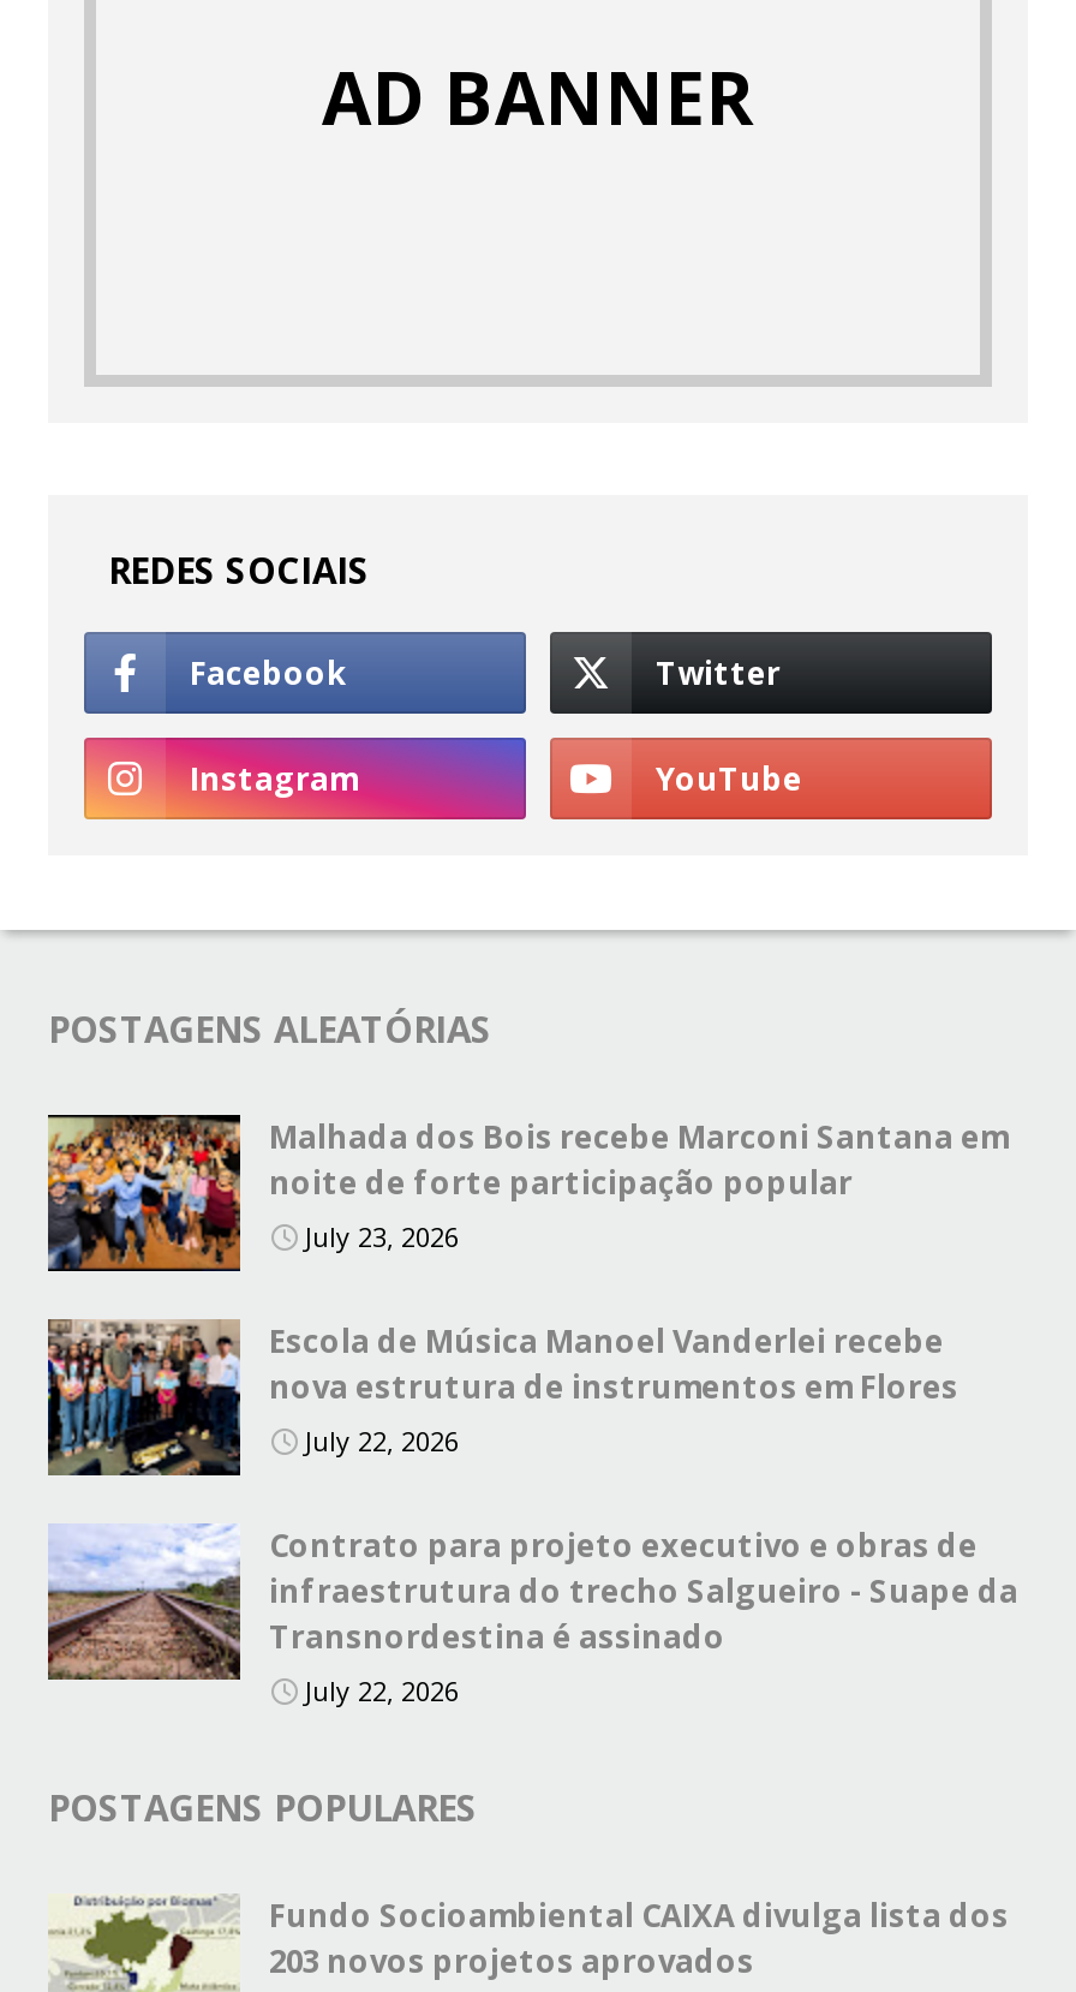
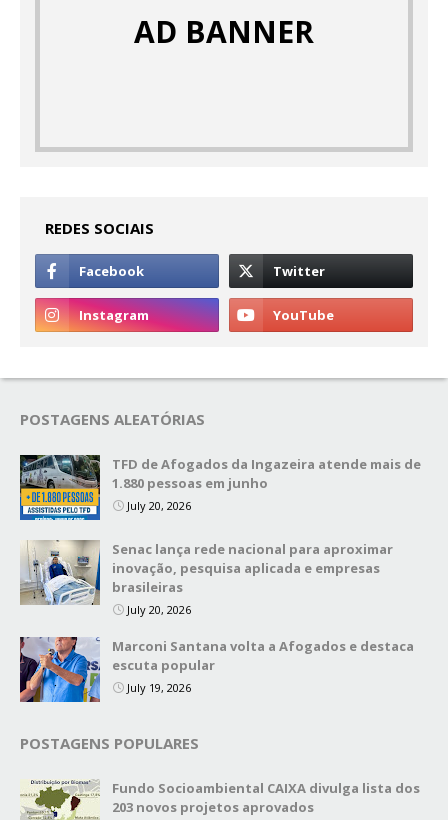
[46,1115,1009,1274] [image] | Malhada dos Bois recebe Marconi Santana em | noite de forte participação popular | July 23, 2026 -> [19,454,421,521] [image] | TFD de Afogados da Ingazeira atende mais de | 1.880 pessoas em junho | July 20, 2026
[46,1317,958,1478] [image] | Escola de Música Manoel Vanderlei recebe | nova estrutura de instrumentos em Flores | July 22, 2026 -> [20,540,393,617] [image] | Senac lança rede nacional para aproximar | inovação, pesquisa aplicada e empresas | brasileiras | July 20, 2026
[46,1523,1018,1708] [image] | Contrato para projeto executivo e obras de | infraestrutura do trecho Salgueiro - Suape da | Transnordestina é assinado | July 22, 2026 -> [19,628,414,703] [image] | Marconi Santana volta a Afogados e destaca | escuta popular | July 19, 2026

